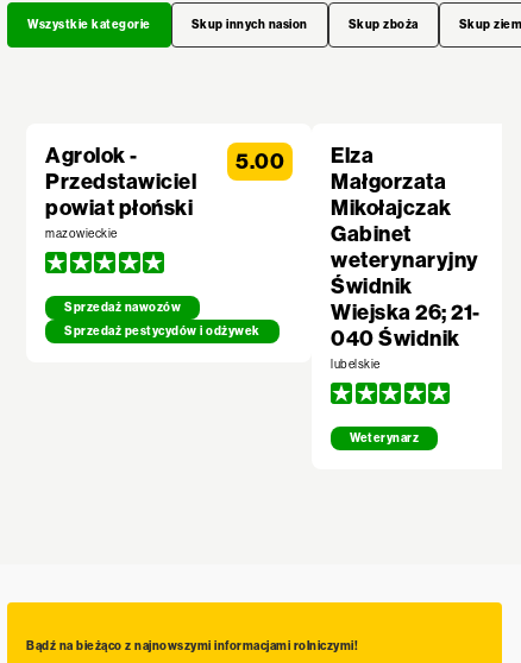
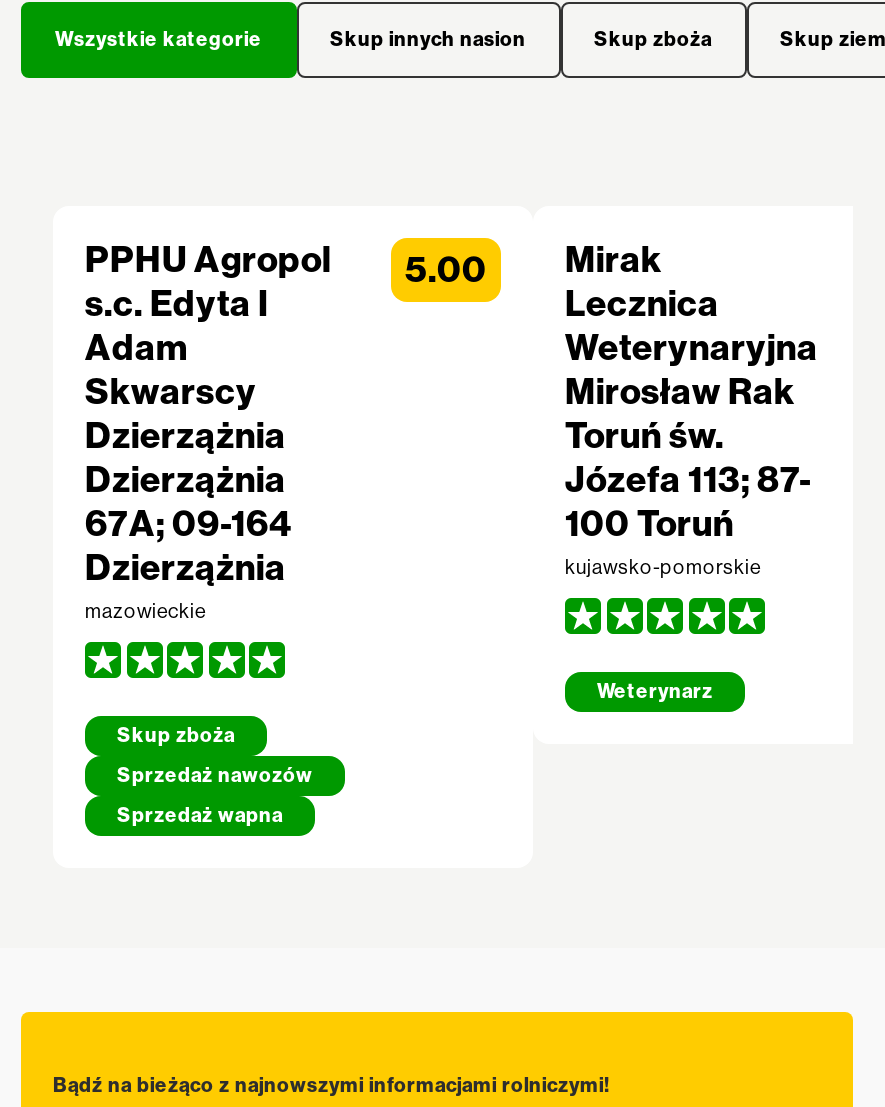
[45,143,196,221] Agrolok - | Przedstawiciel | powiat płoński -> [85,238,331,590] PPHU Agropol | s.c. Edyta I | Adam | Skwarscy | Dzierzążnia | Dzierzążnia | 67A; 09-164 | Dzierzążnia
[331,143,480,371] Elza | Małgorzata | Mikołajczak | Gabinet | weterynaryjny | Świdnik | Wiejska 26; 21- | 040 Świdnik | lubelskie -> [565,238,818,578] Mirak | Lecznica | Weterynaryjna | Mirosław Rak | Toruń św. | Józefa 113; 87- | 100 Toruń | kujawsko-pomorskie
moved [45,227,117,240] -> [85,600,206,622]: mazowieckie
moved [64,301,181,315] -> [117,764,313,788]: Sprzedaż nawozów
[64,324,260,339] Sprzedaż pestycydów i odżywek -> [117,804,283,828] Sprzedaż wapna
moved [350,431,419,446] -> [597,680,713,704]: Weterynarz
none -> [117,724,235,748] Skup zboża

